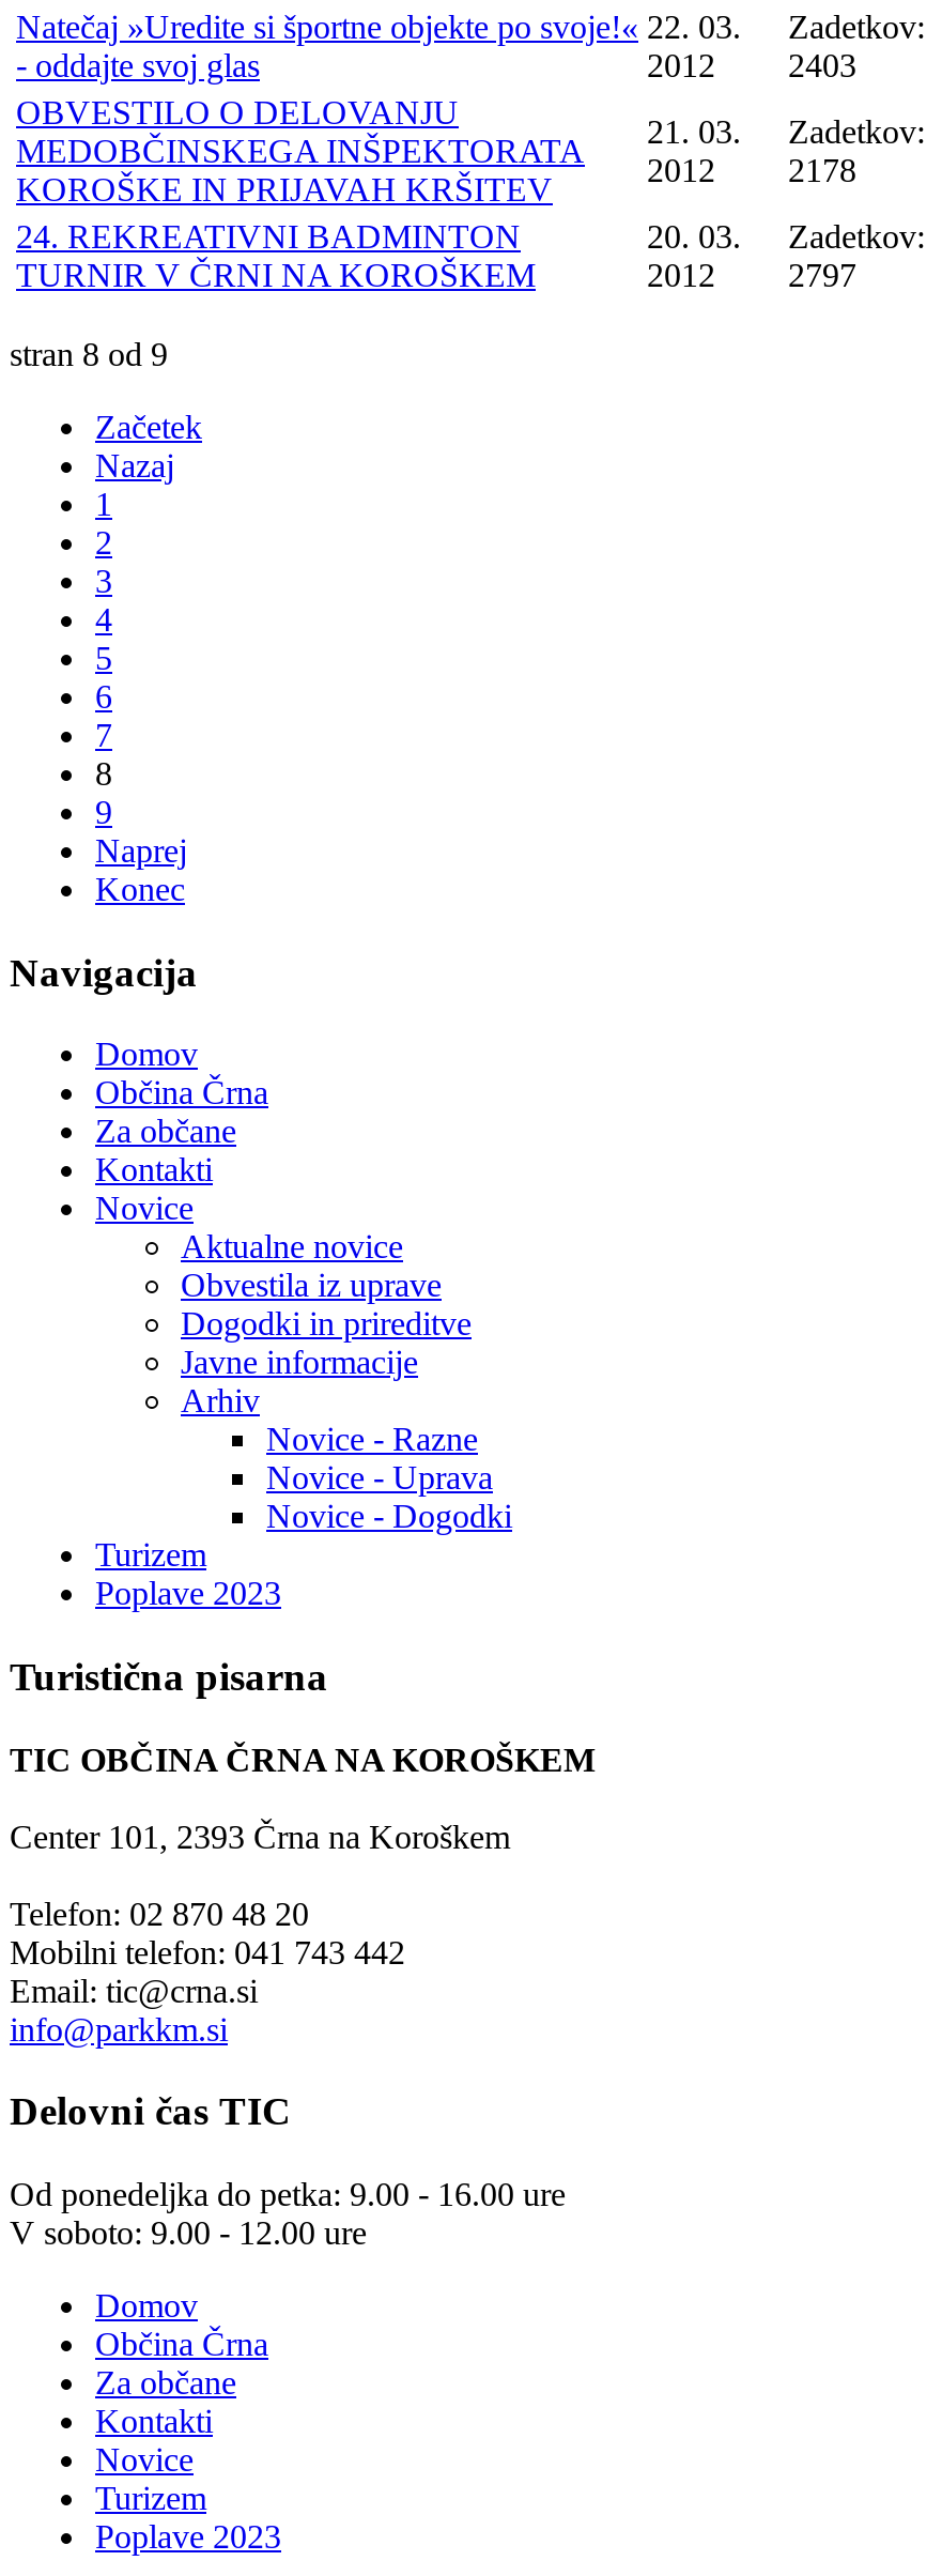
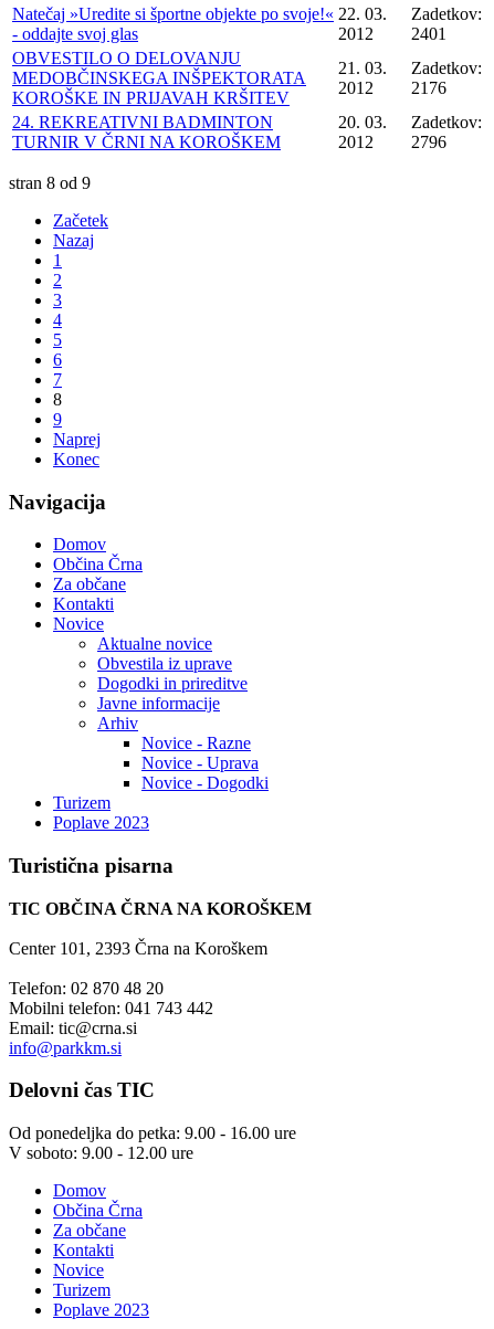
[788,47,856,83] 2403 -> [411,24,446,43] 2401
[647,151,856,188] 2012 2178 -> [338,78,446,97] 2012 2176
[647,256,856,293] 2012 2797 -> [338,132,446,151] 2012 2796

